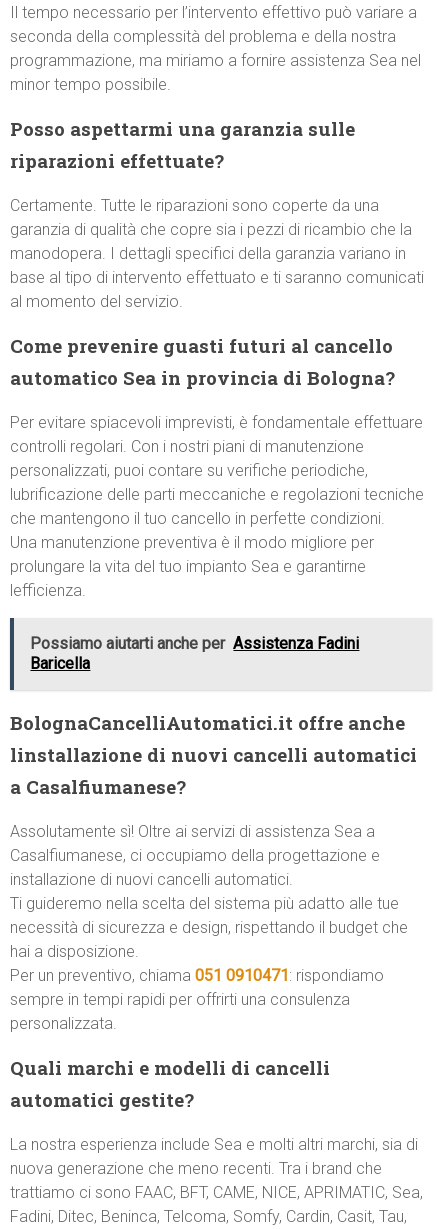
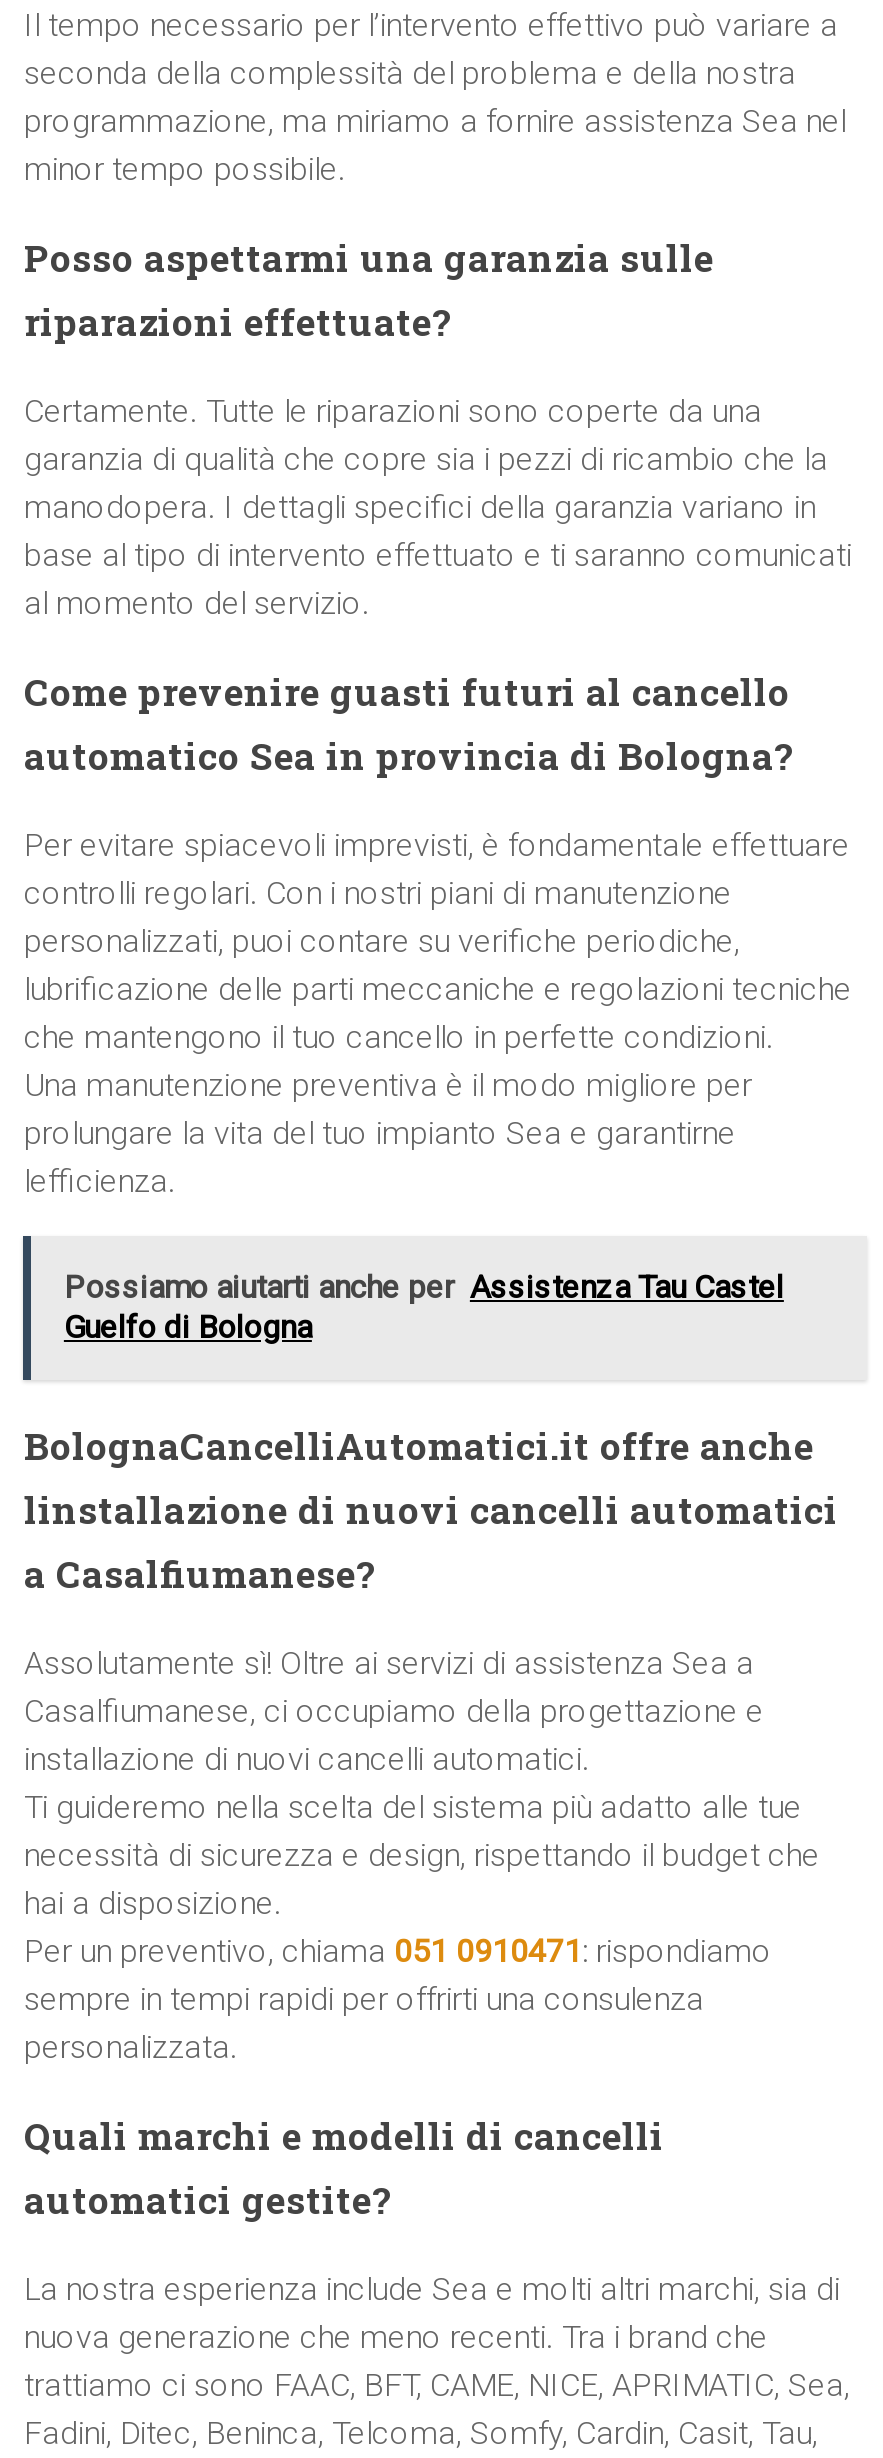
[30,634,359,673] Possiamo aiutarti anche per Assistenza Fadini | Baricella -> [64,1268,784,1346] Possiamo aiutarti anche per Assistenza Tau Castel | Guelfo di Bologna

